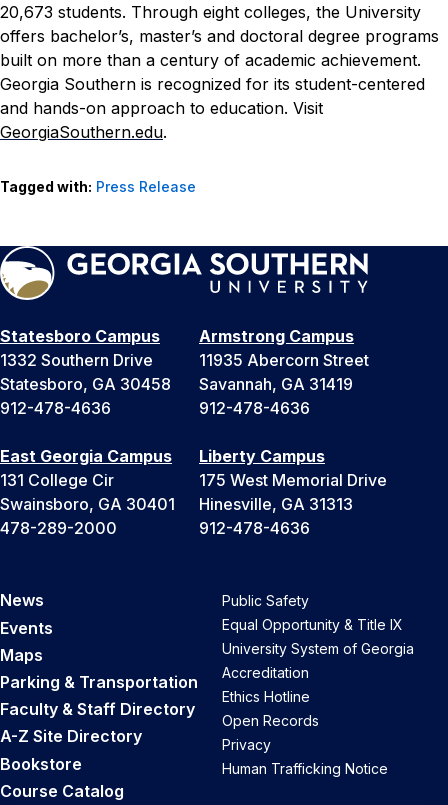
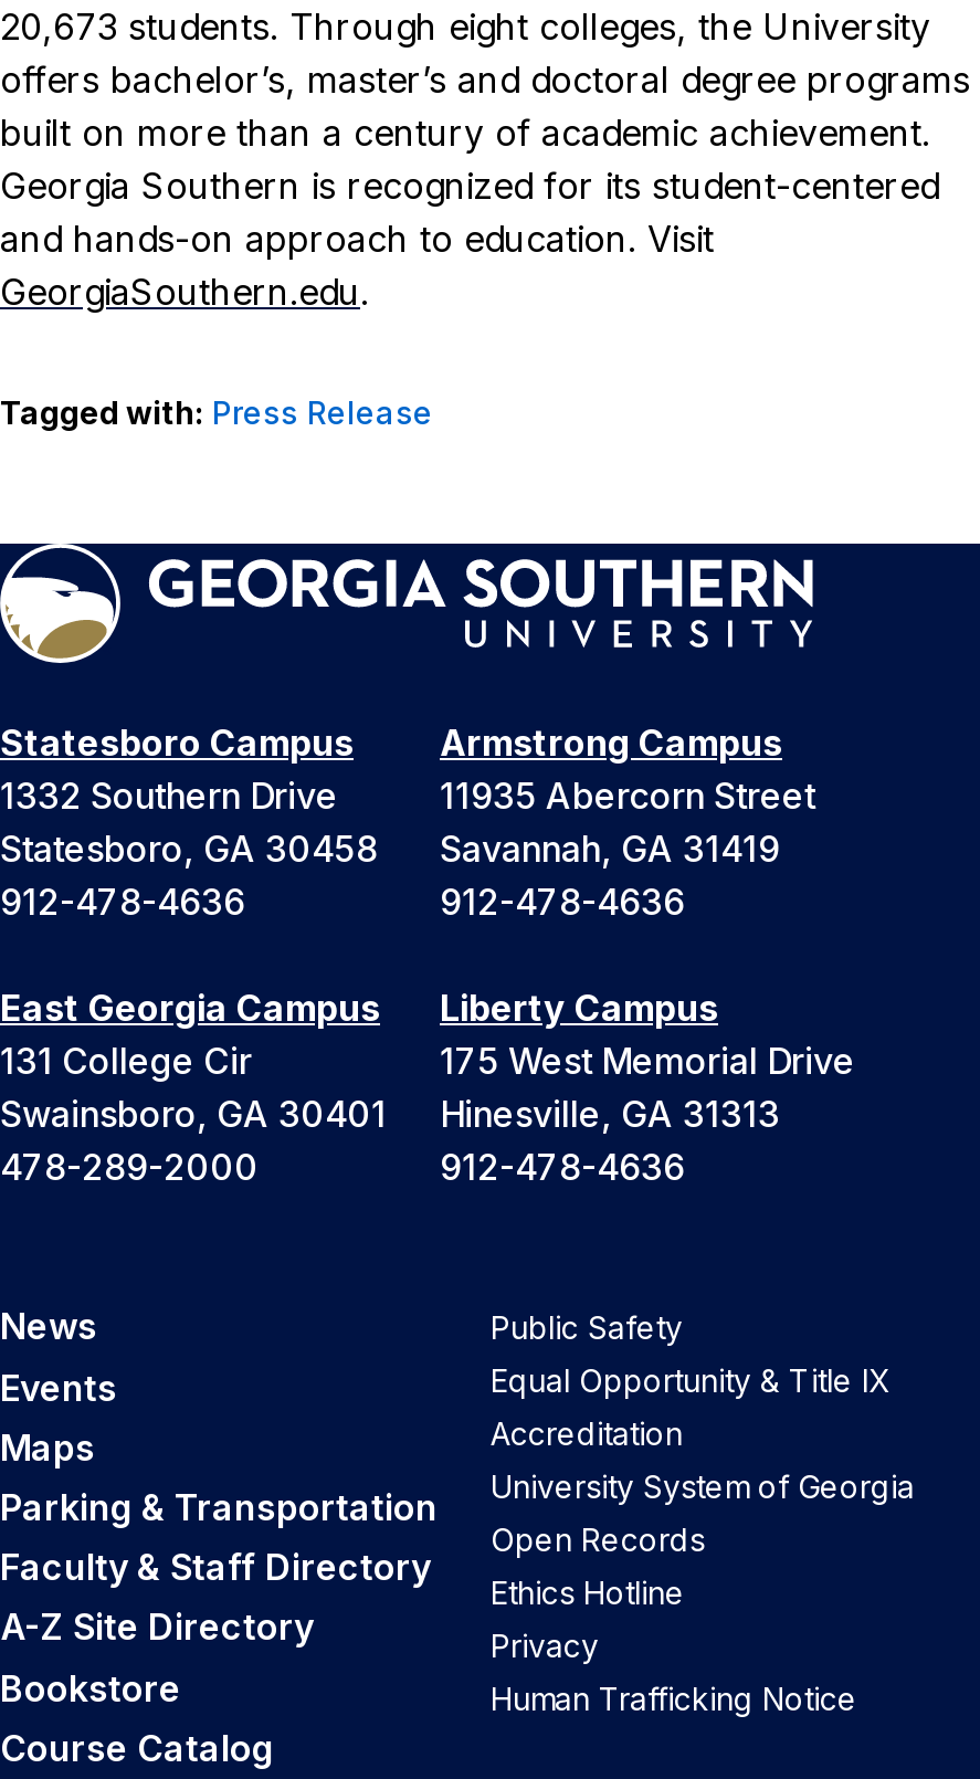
moved [222,640,414,657] -> [491,1469,915,1506]: University System of Georgia
moved [222,664,309,681] -> [491,1415,683,1453]: Accreditation
moved [222,688,310,705] -> [491,1575,685,1612]: Ethics Hotline
moved [222,712,319,729] -> [491,1522,705,1559]: Open Records

